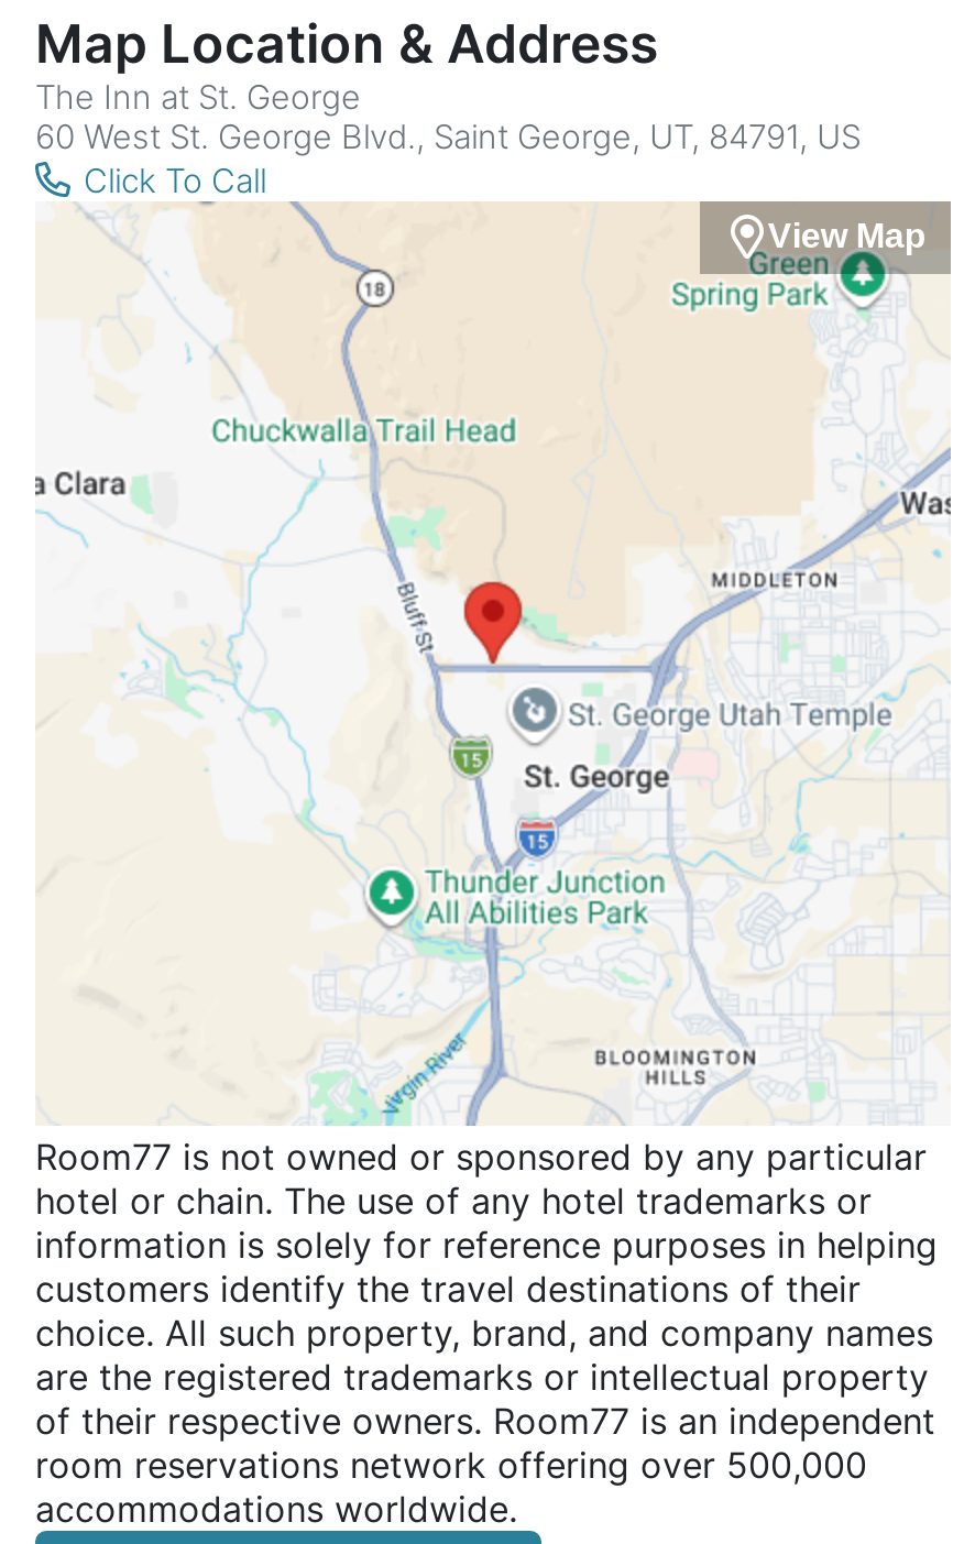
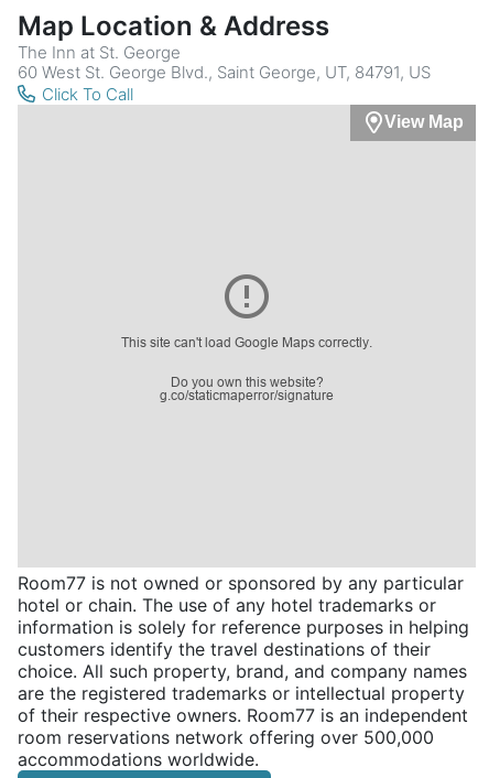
[35,201,951,1126] [image] -> none

